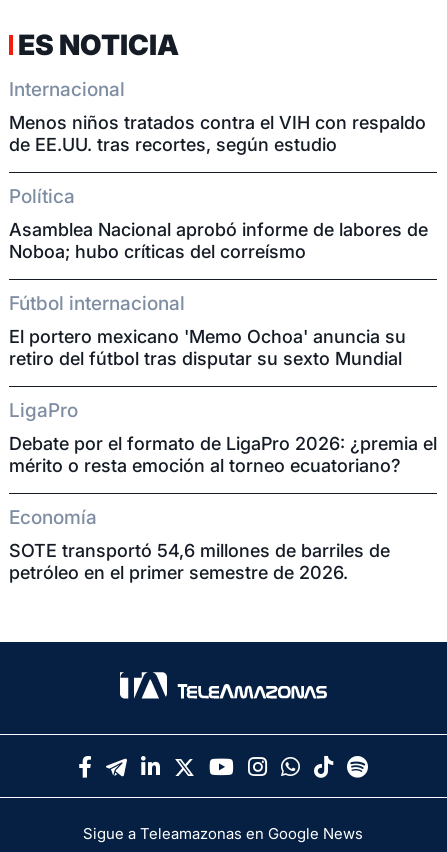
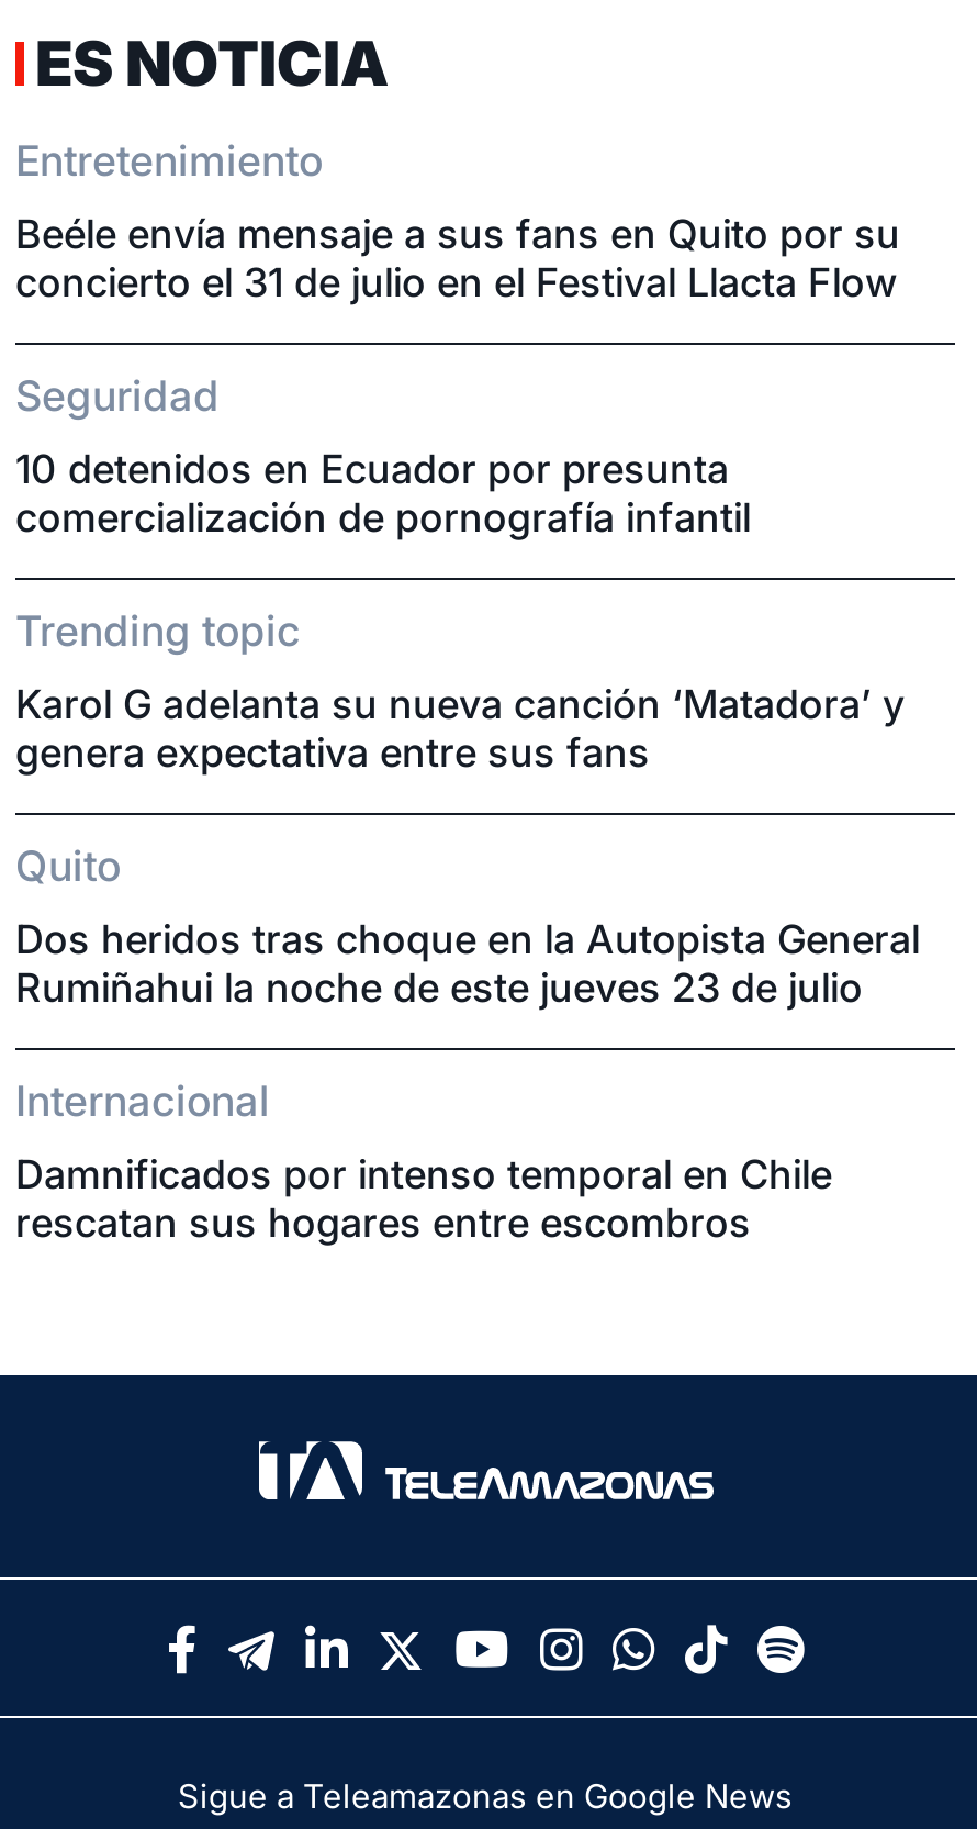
none -> [15,137,920,1011] Entretenimiento | Beéle envía mensaje a sus fans en Quito por su | concierto el 31 de julio en el Festival Llacta Flow | Seguridad | 10 detenidos en Ecuador por presunta | comercialización de pornografía infantil | Trending topic | Karol G adelanta su nueva canción ‘Matadora’ y | genera expectativa entre sus fans | Quito | Dos heridos tras choque en la Autopista General | Rumiñahui la noche de este jueves 23 de julio
moved [9,78,125,101] -> [15,1077,270,1127]: Internacional
[9,112,437,583] Menos niños tratados contra el VIH con respaldo | de EE.UU. tras recortes, según estudio | Política | Asamblea Nacional aprobó informe de labores de | Noboa; hubo críticas del correísmo | Fútbol internacional | El portero mexicano 'Memo Ochoa' anuncia su | retiro del fútbol tras disputar su sexto Mundial | LigaPro | Debate por el formato de LigaPro 2026: ¿premia el | mérito o resta emoción al torneo ecuatoriano? | Economía | SOTE transportó 54,6 millones de barriles de | petróleo en el primer semestre de 2026. -> [15,1152,832,1246] Damnificados por intenso temporal en Chile | rescatan sus hogares entre escombros

